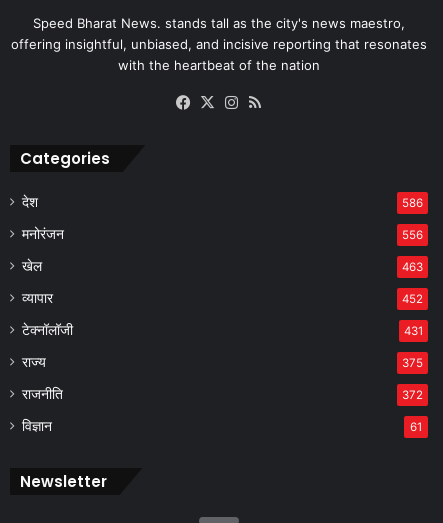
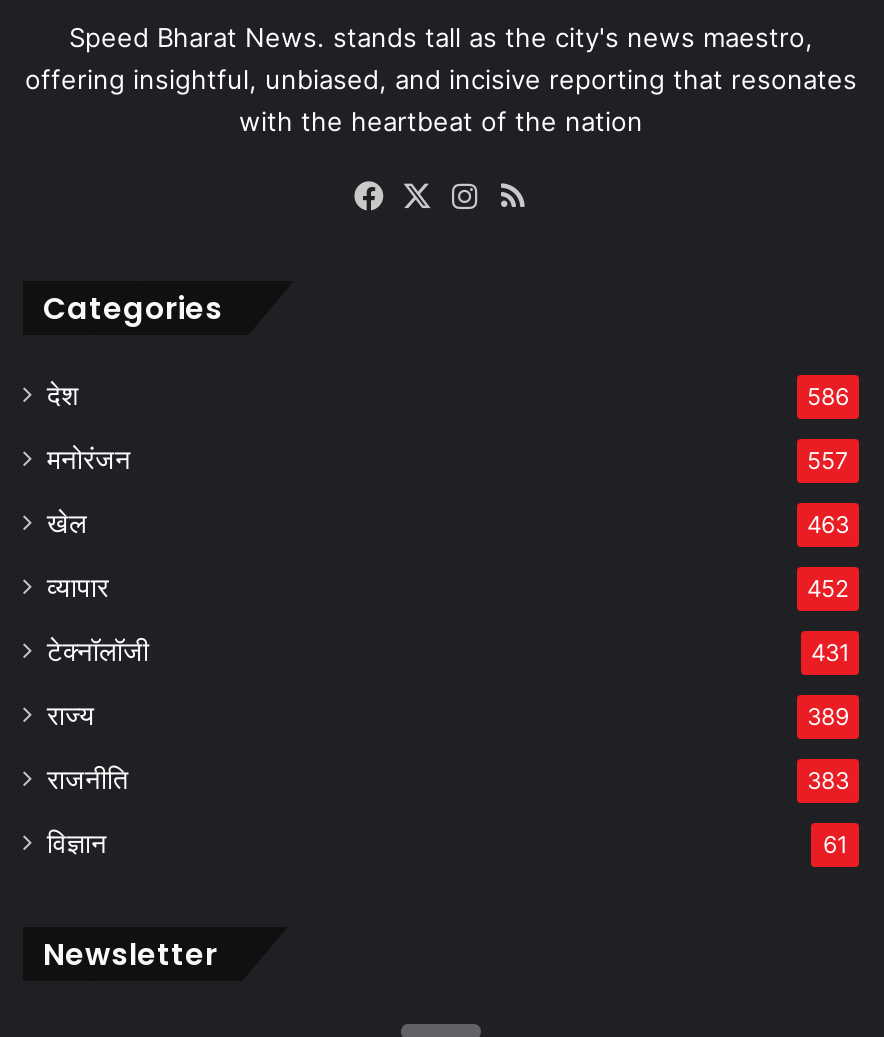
[402,228,423,242] 556 -> [807,447,849,475] 557
[402,356,423,370] 375 -> [807,703,849,731] 389
[402,388,423,402] 372 -> [807,767,849,795] 383

